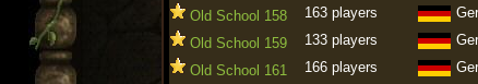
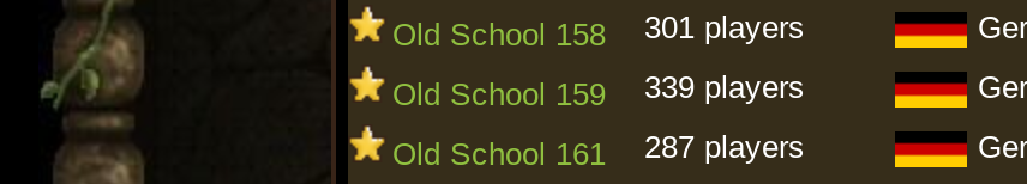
[189,4,377,24] Old School 158 163 players -> [392,10,805,53] Old School 158 301 players
[189,32,377,51] Old School 159 133 players -> [392,69,805,112] Old School 159 339 players
[189,59,377,79] Old School 161 166 players -> [392,129,805,172] Old School 161 287 players

